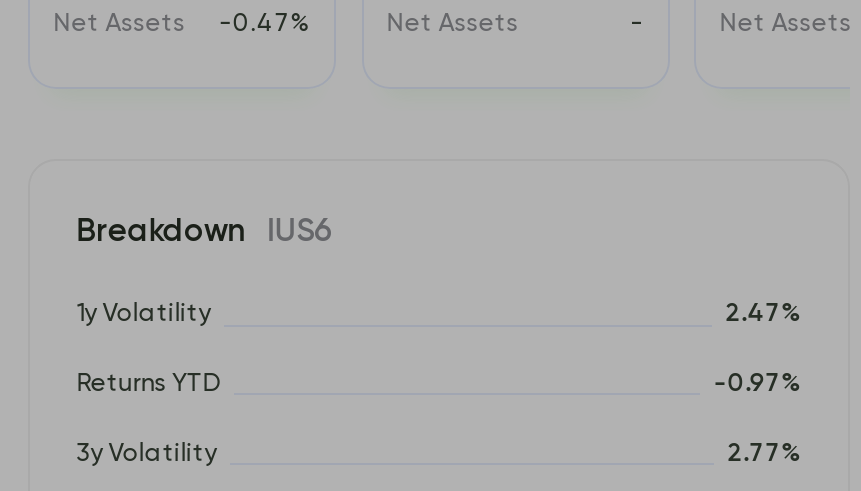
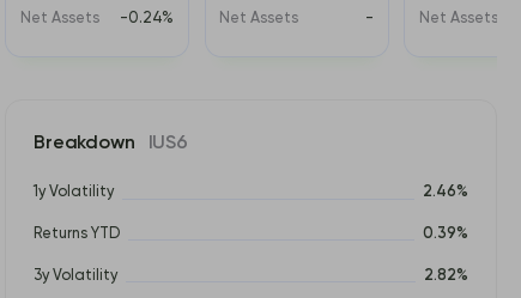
[53,11,311,37] Net Assets -0.47% -> [20,11,174,26] Net Assets -0.24%
[726,301,802,327] 2.47% -> [423,184,468,200] 2.46%
[714,371,802,397] -0.97% -> [423,226,468,242] 0.39%
[728,440,802,466] 2.77% -> [424,268,468,283] 2.82%

